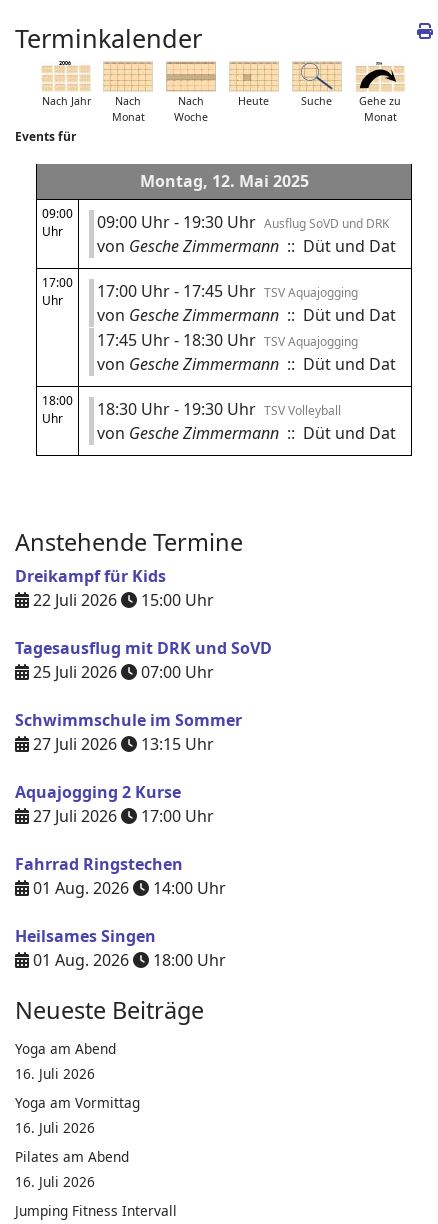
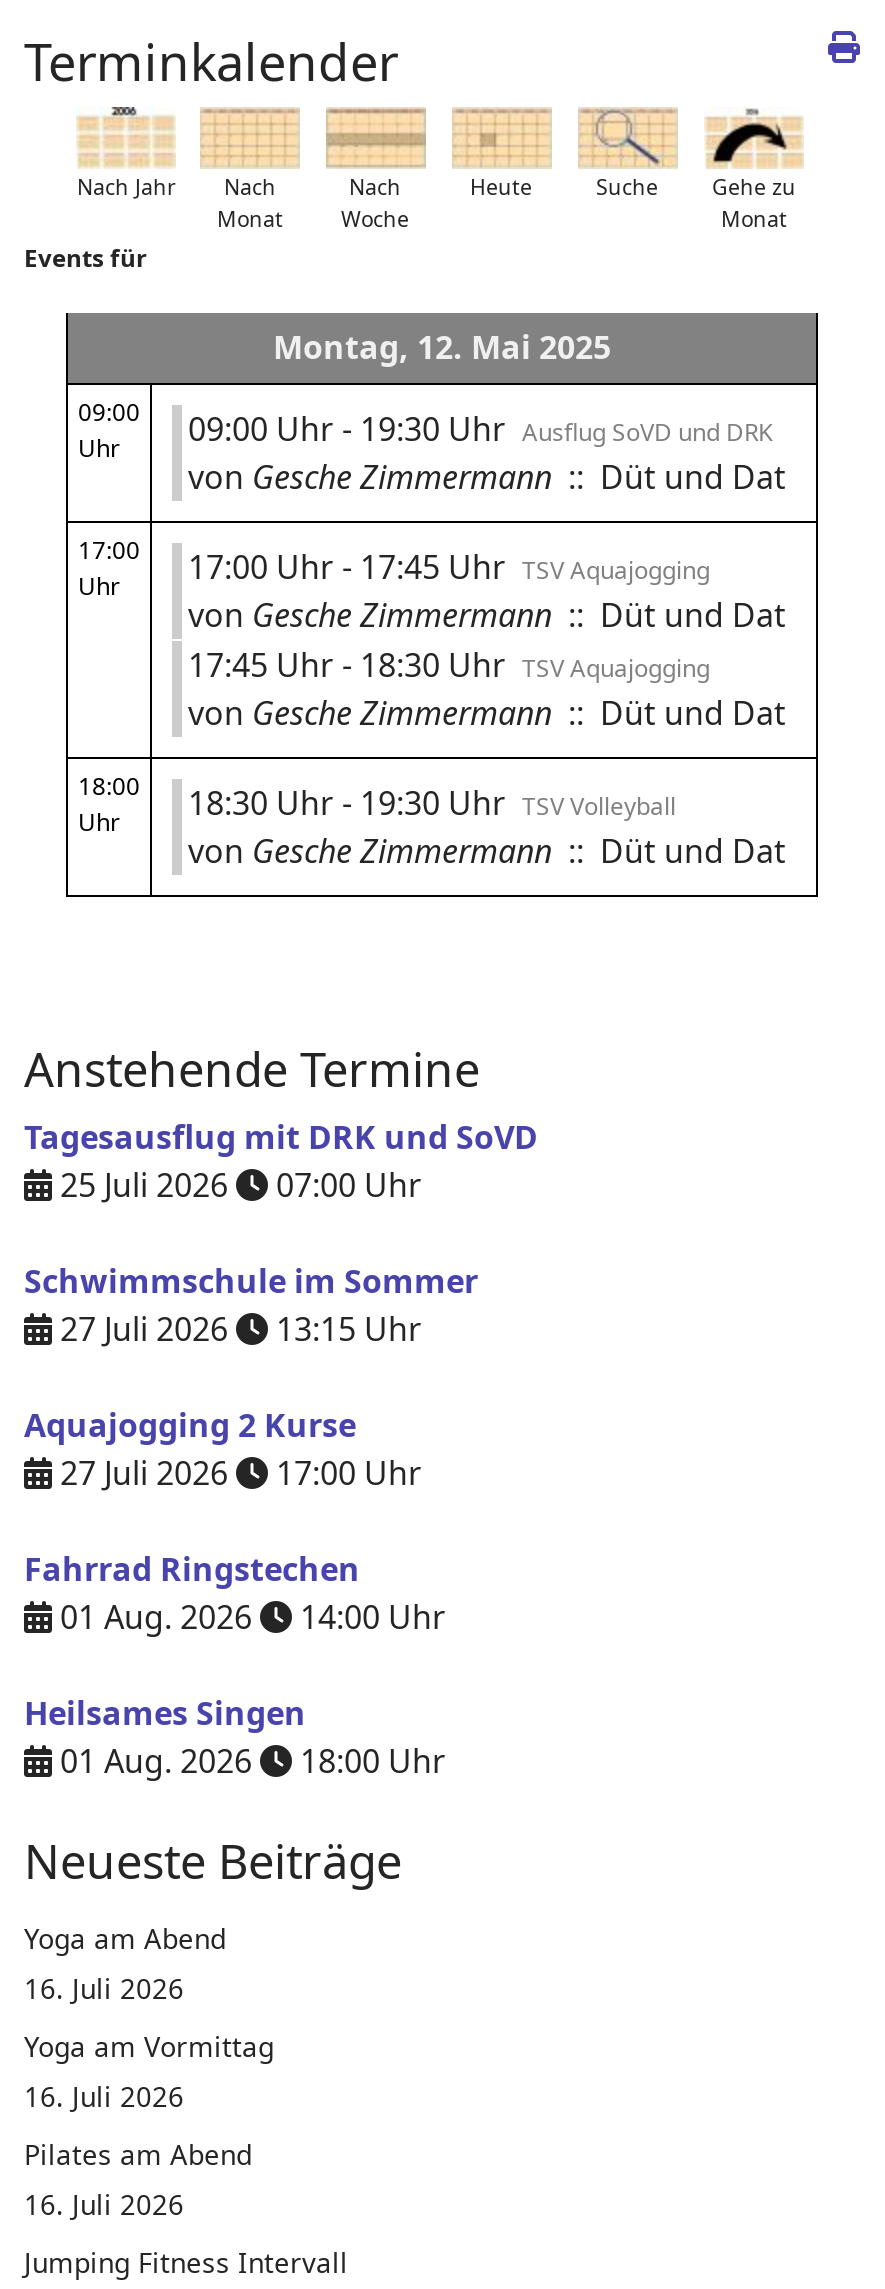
[15,565,214,611] Dreikampf für Kids | 22 Juli 2026 | 15:00 Uhr -> none

